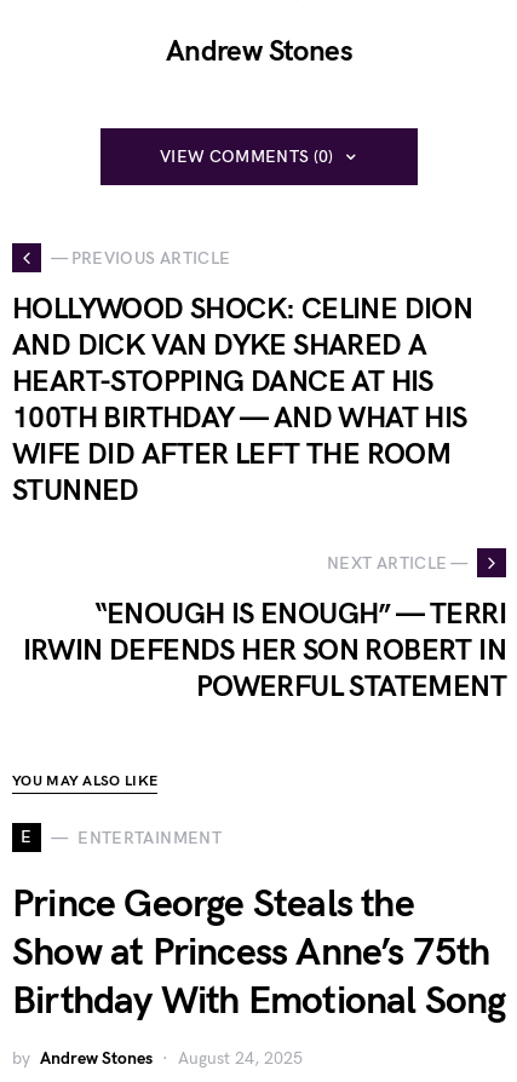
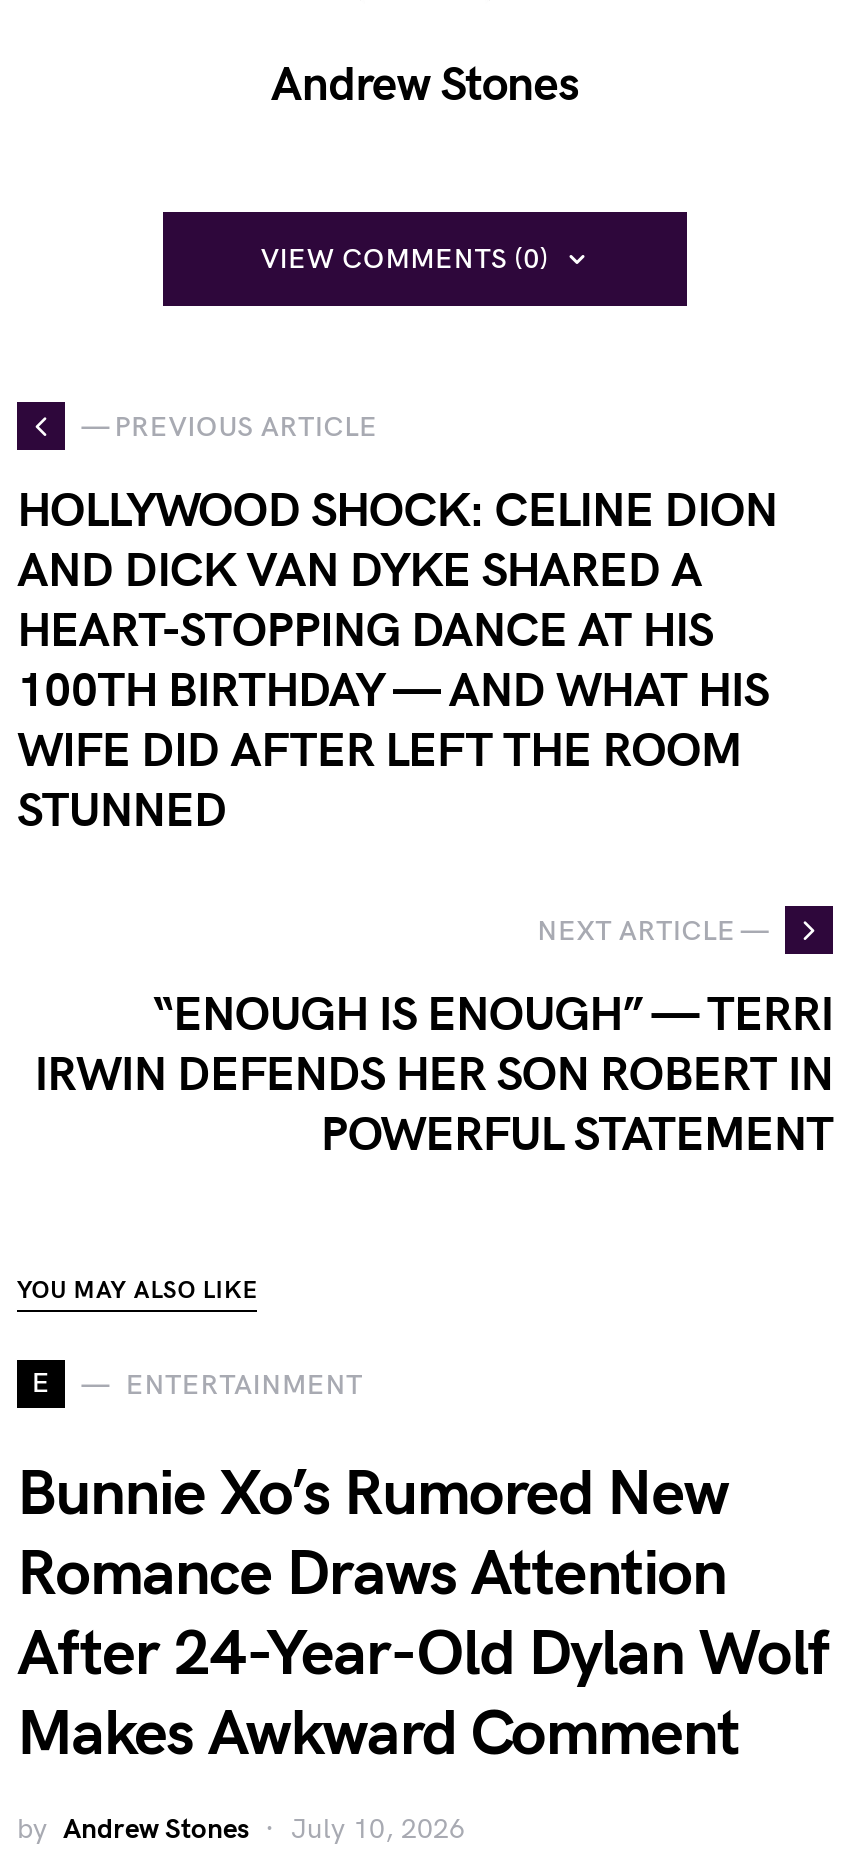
[12,881,506,1025] Prince George Steals the | Show at Princess Anne’s 75th | Birthday With Emotional Song -> [17,1456,828,1774] Bunnie Xo’s Rumored New | Romance Draws Attention | After 24-Year-Old Dylan Wolf | Makes Awkward Comment
[178,1048,303,1069] August 24, 2025 -> [291,1812,465,1846] July 10, 2026

